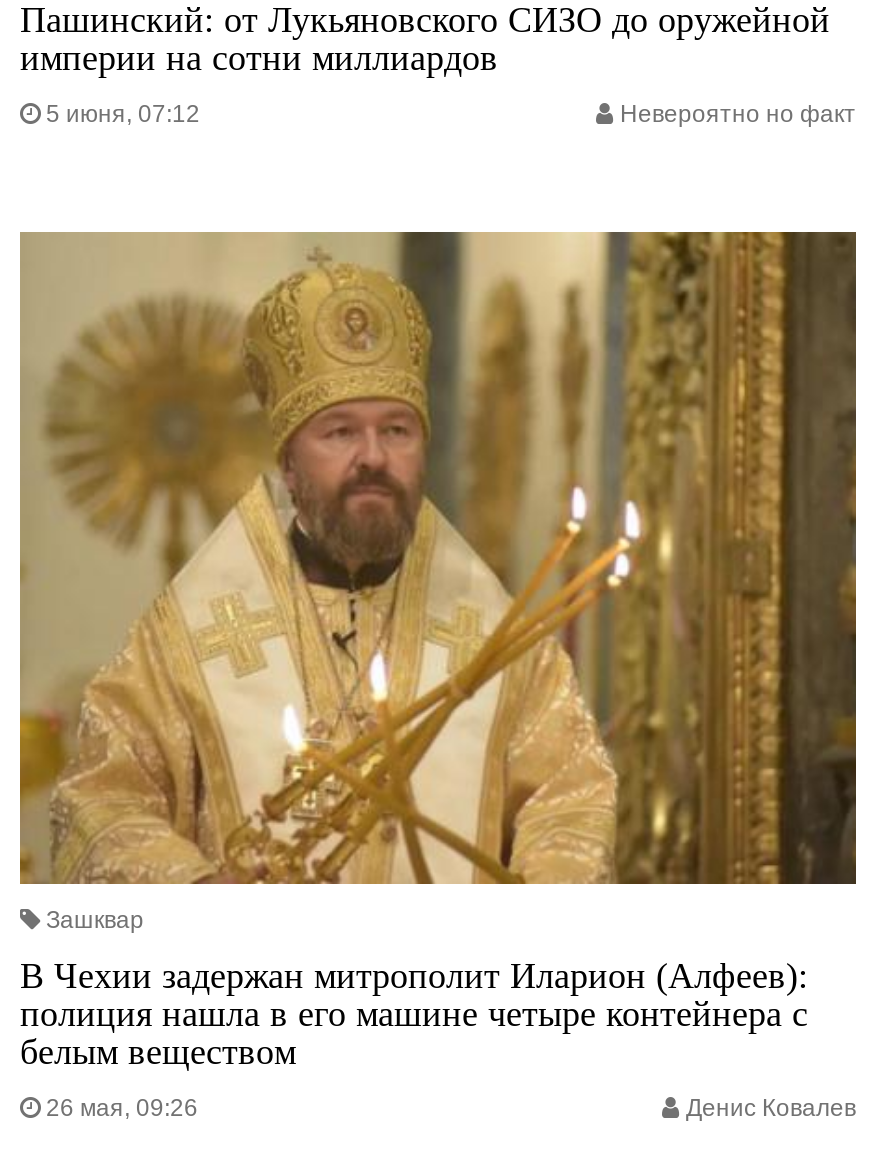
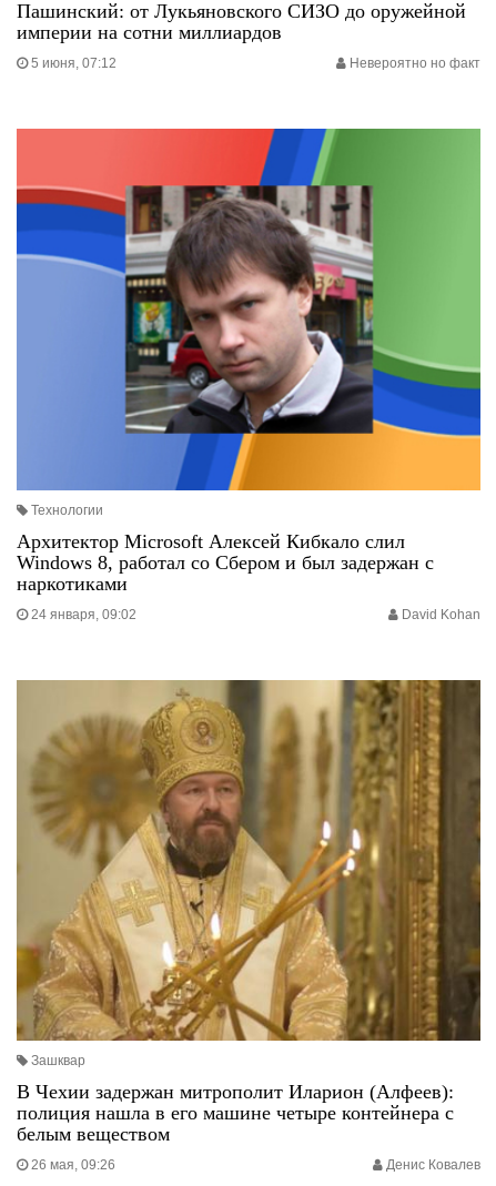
none -> [16,128,482,622] [image] | Технологии | Архитектор Microsoft Алексей Кибкало слил | Windows 8, работал со Сбером и был задержан с | наркотиками | 24 января, 09:02 | David Kohan

